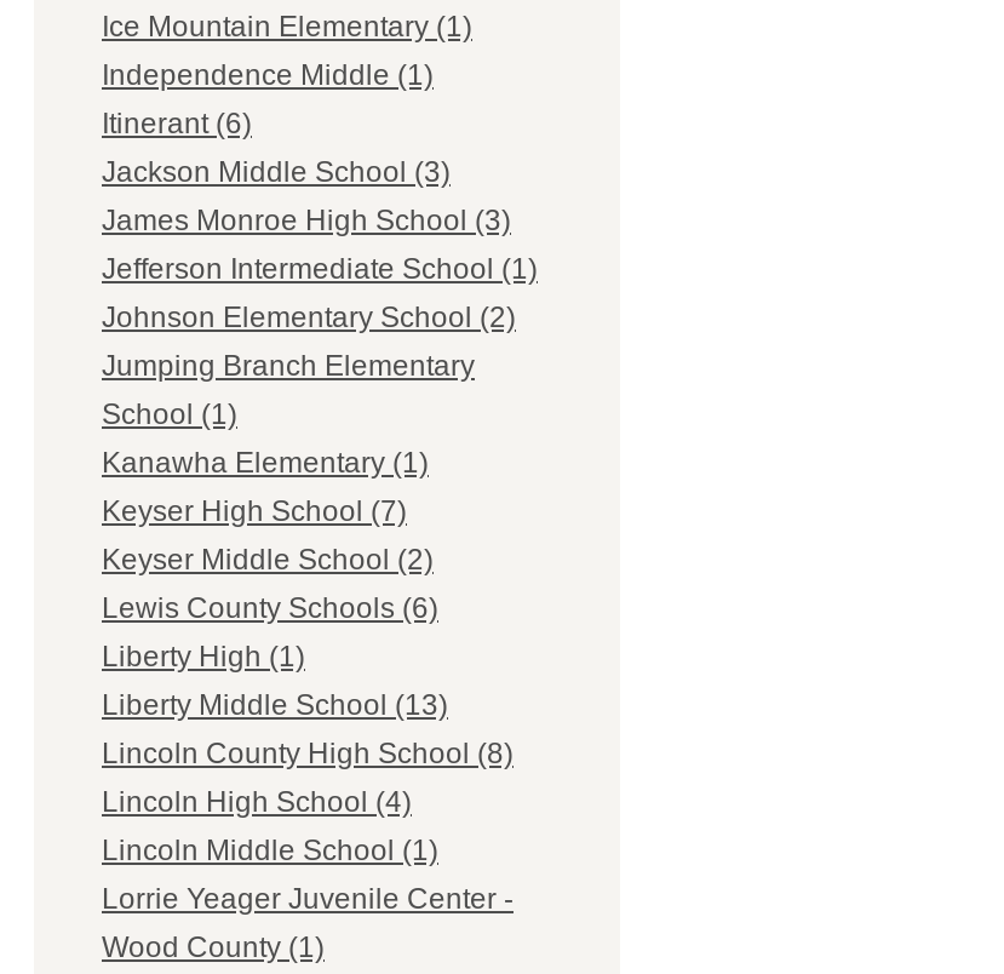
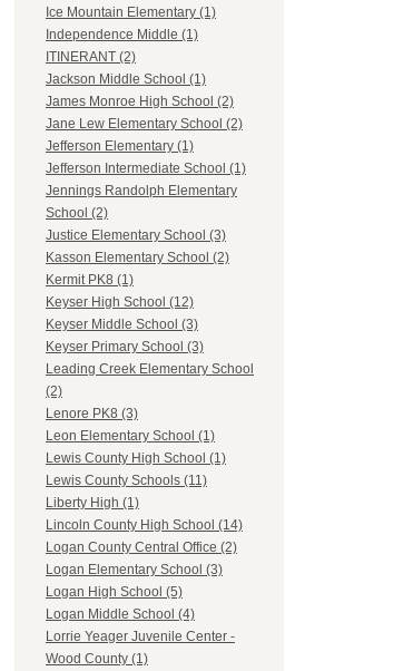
[102,107,511,238] Itinerant (6) | Jackson Middle School (3) | James Monroe High School (3) -> [46,49,243,154] ITINERANT (2) | Jackson Middle School (1) | James Monroe High School (2) | Jane Lew Elementary School (2) | Jefferson Elementary (1)
[102,301,516,626] Johnson Elementary School (2) | Jumping Branch Elementary | School (1) | Kanawha Elementary (1) | Keyser High School (7) | Keyser Middle School (2) | Lewis County Schools (6) -> [46,183,254,489] Jennings Randolph Elementary | School (2) | Justice Elementary School (3) | Kasson Elementary School (2) | Kermit PK8 (1) | Keyser High School (12) | Keyser Middle School (3) | Keyser Primary School (3) | Leading Creek Elementary School | (2) | Lenore PK8 (3) | Leon Elementary School (1) | Lewis County High School (1) | Lewis County Schools (11)
[102,689,514,868] Liberty Middle School (13) | Lincoln County High School (8) | Lincoln High School (4) | Lincoln Middle School (1) -> [46,518,243,622] Lincoln County High School (14) | Logan County Central Office (2) | Logan Elementary School (3) | Logan High School (5) | Logan Middle School (4)

